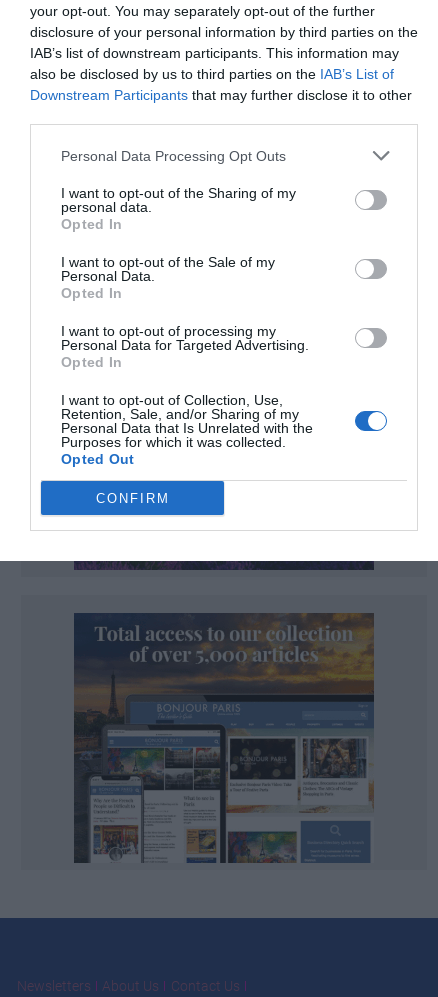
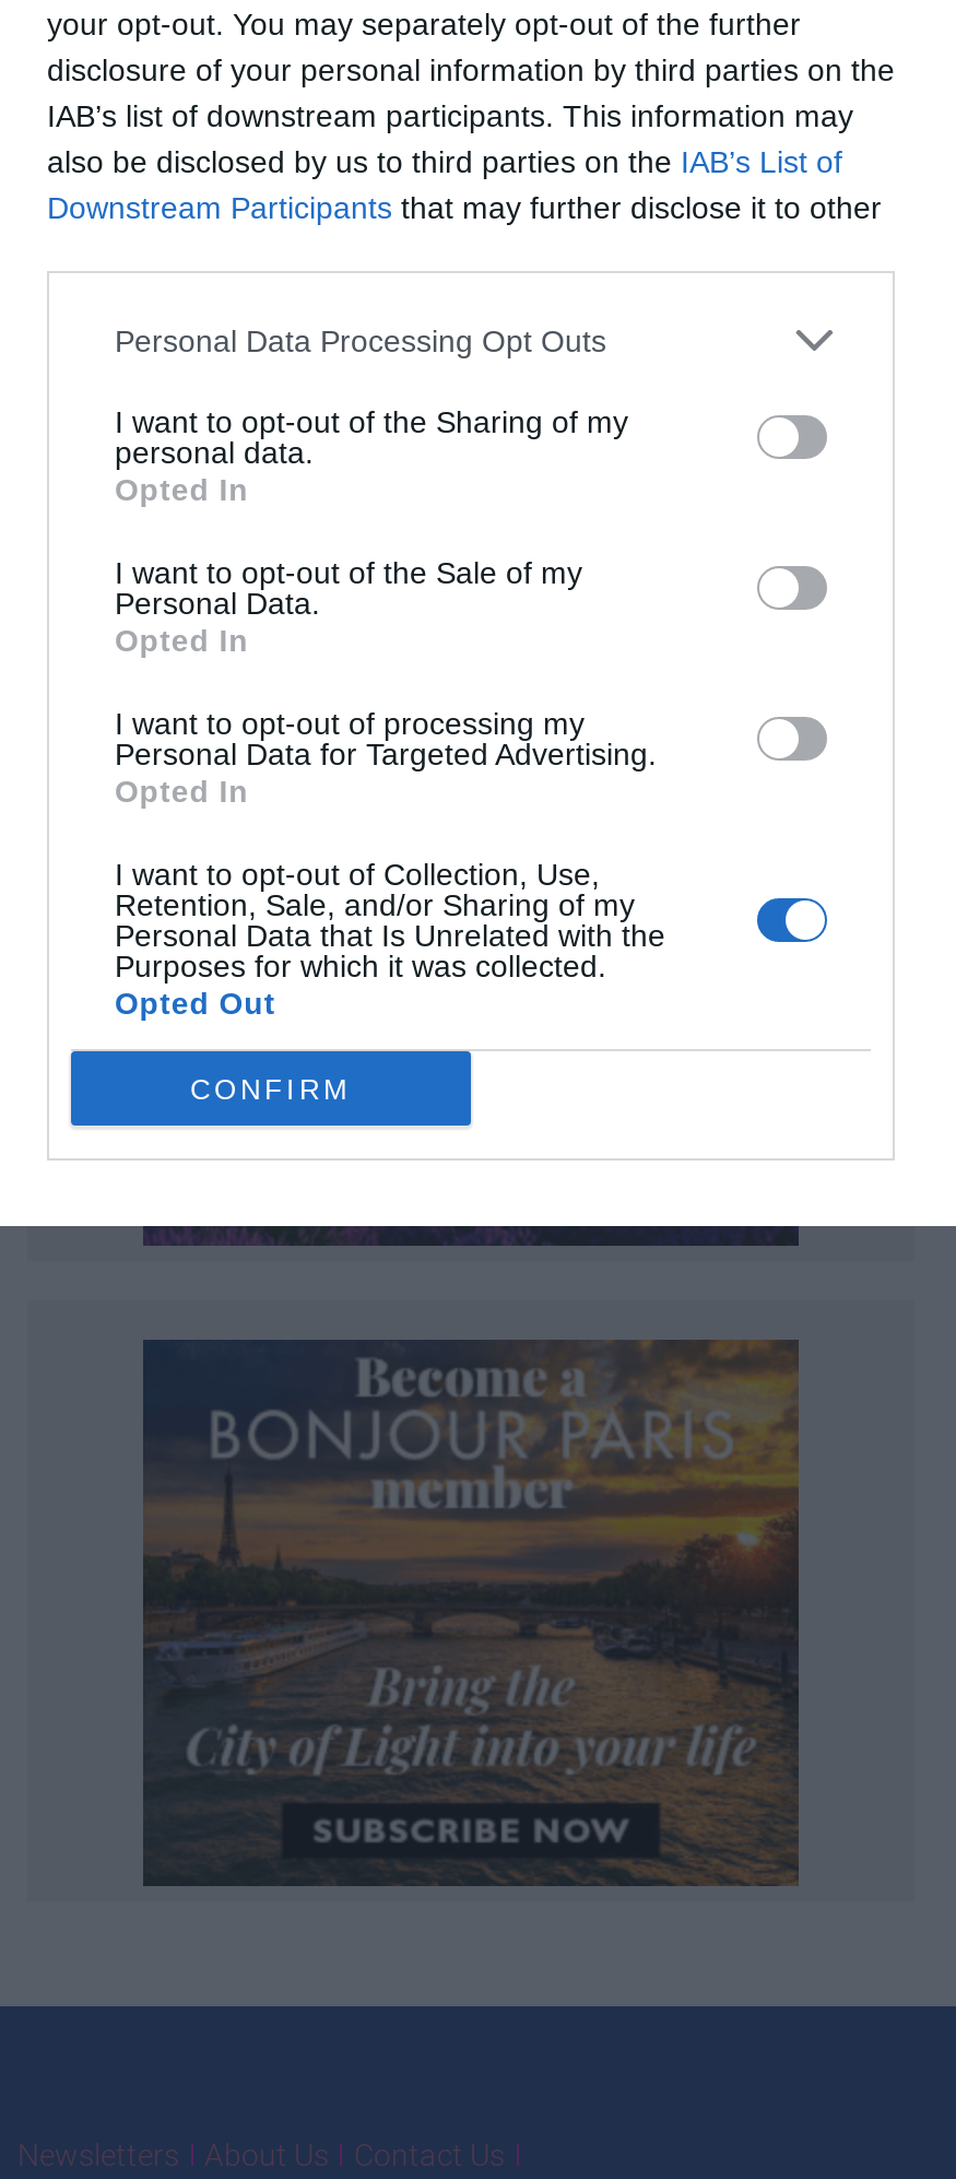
[90,623,373,862] [image] -> [180,1359,799,1886] [image]

